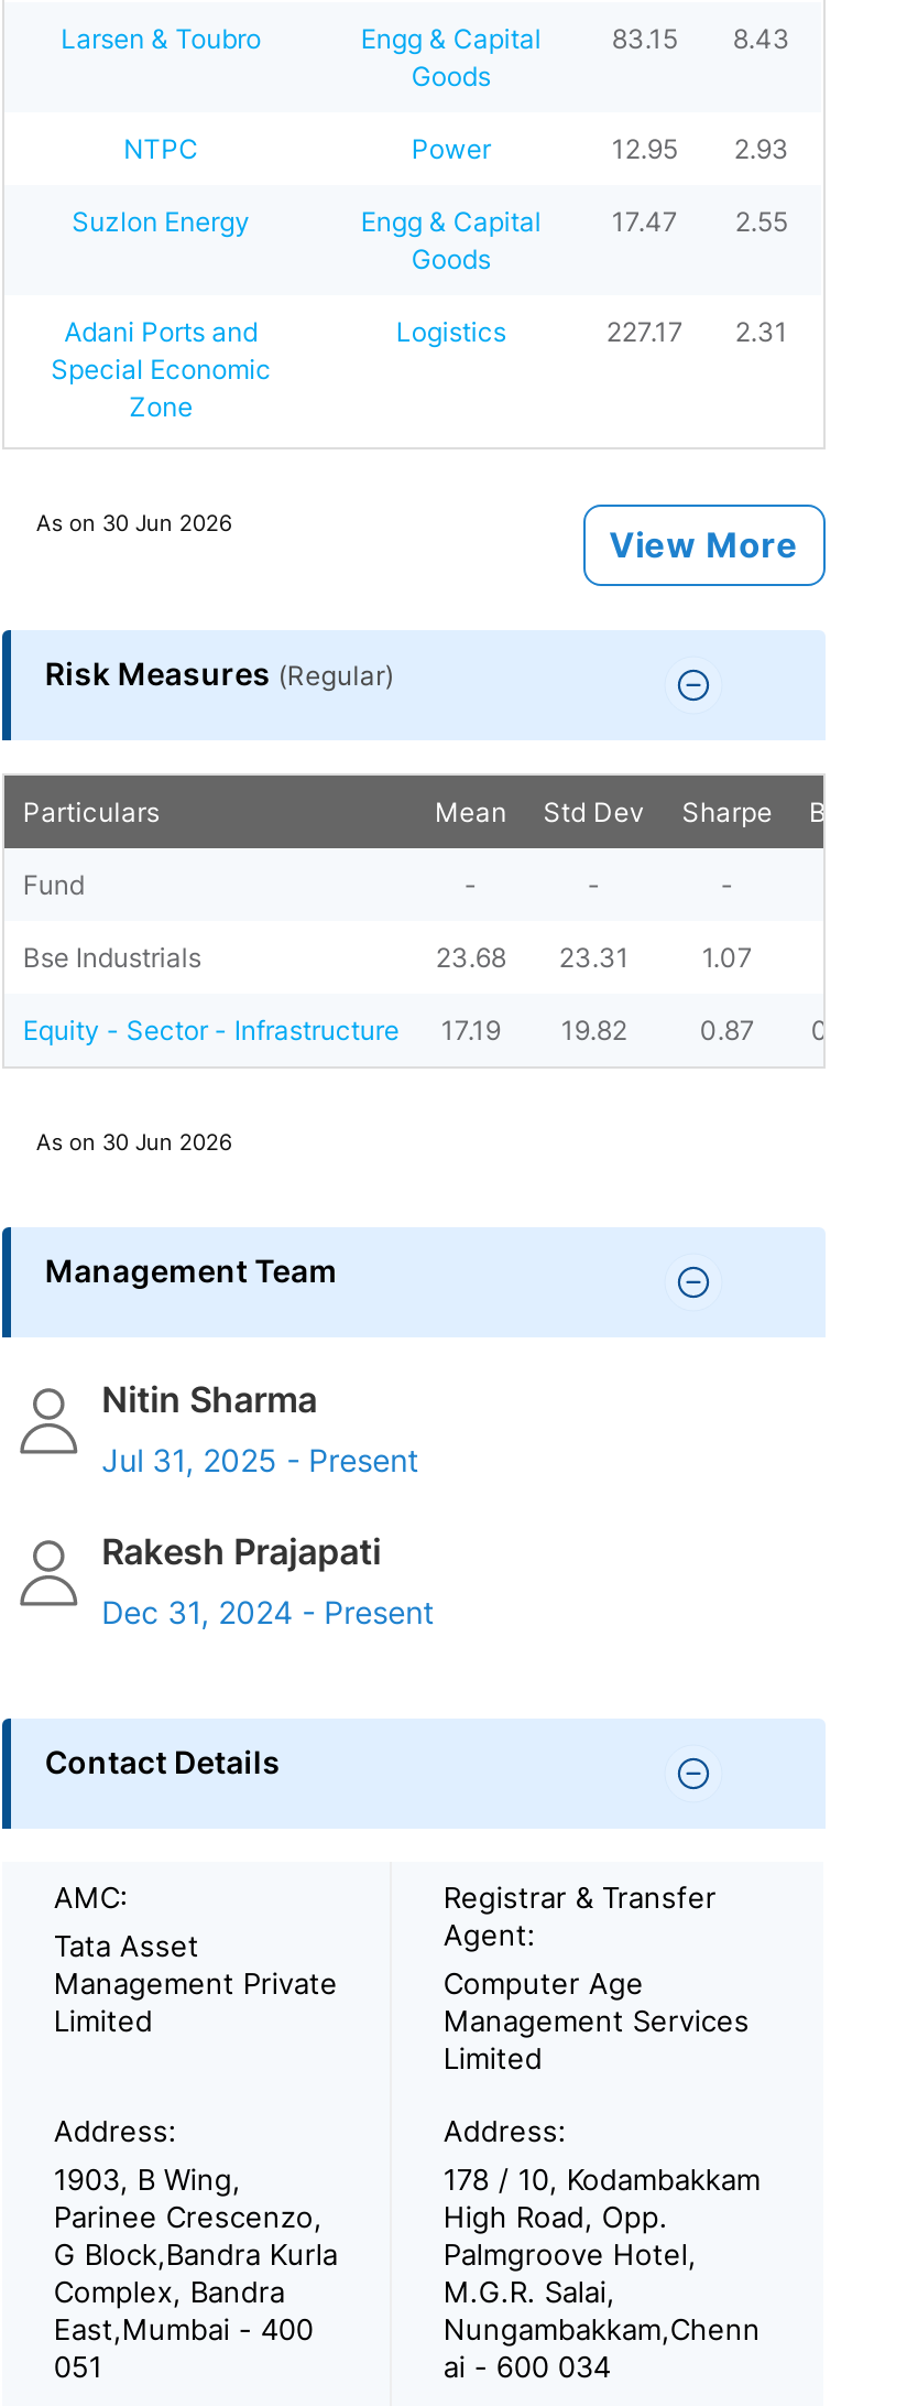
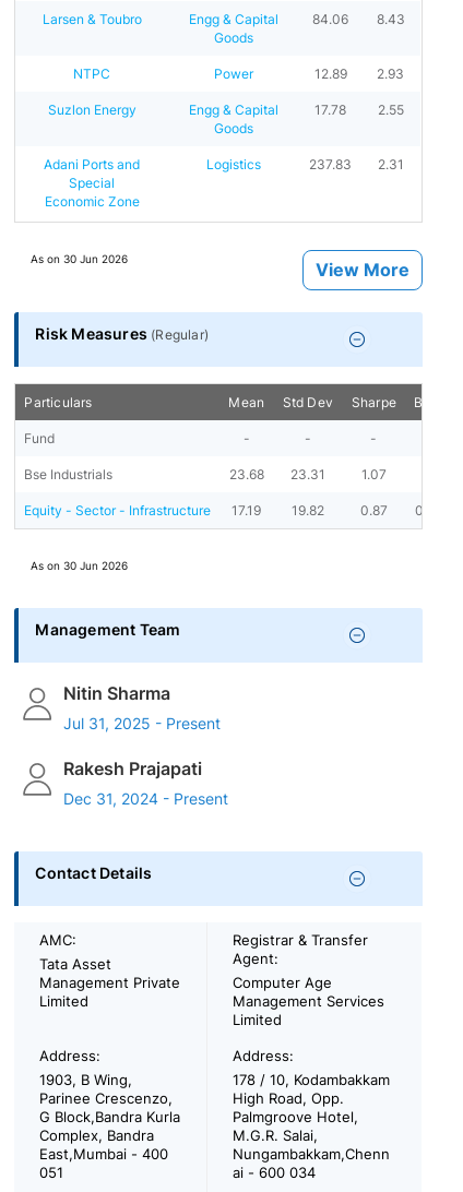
[612,22,790,55] 83.15 8.43 -> [313,11,405,27] 84.06 8.43
[612,132,789,165] 12.95 2.93 -> [314,65,404,82] 12.89 2.93
[612,205,788,238] 17.47 2.55 -> [315,102,404,118] 17.78 2.55
[606,315,788,348] 227.17 2.31 -> [309,156,404,172] 237.83 2.31

